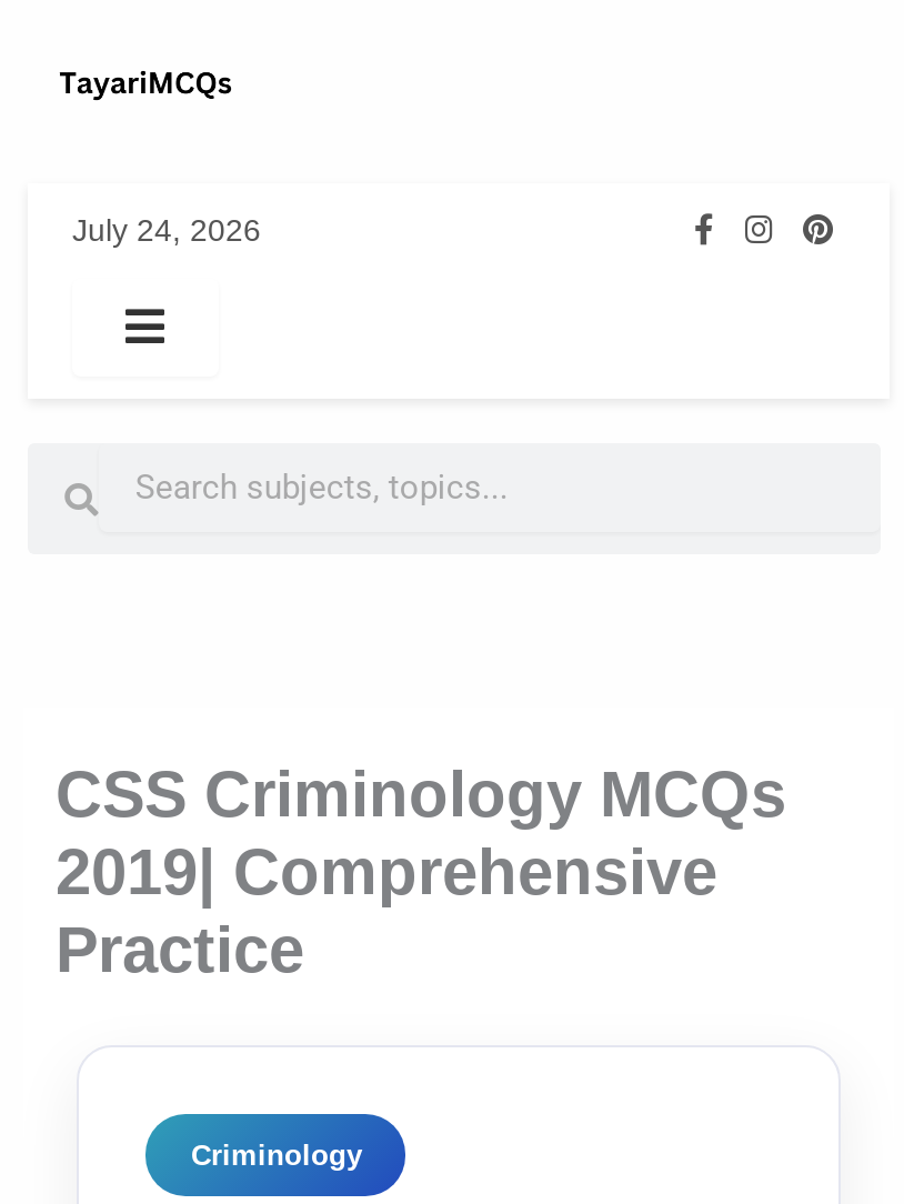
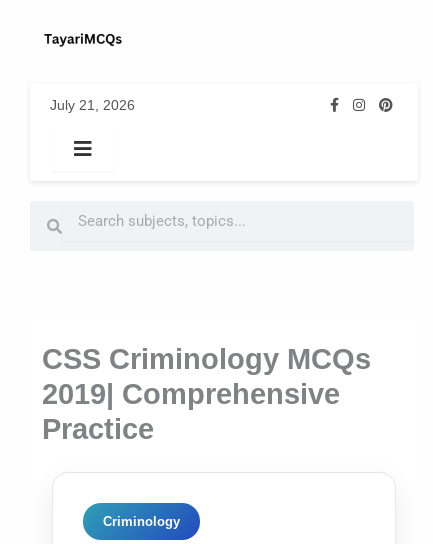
[72,213,261,249] July 24, 2026 -> [50,97,135,113] July 21, 2026

